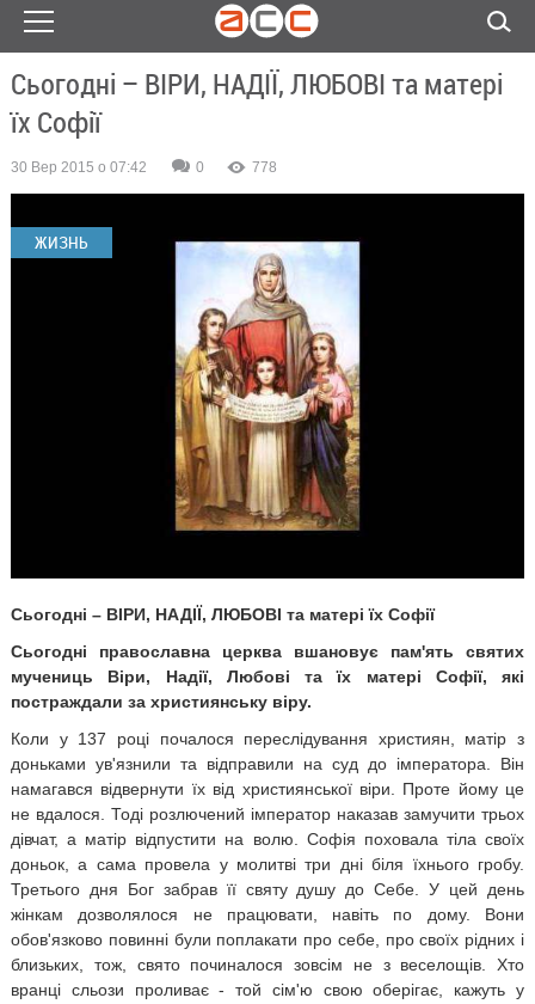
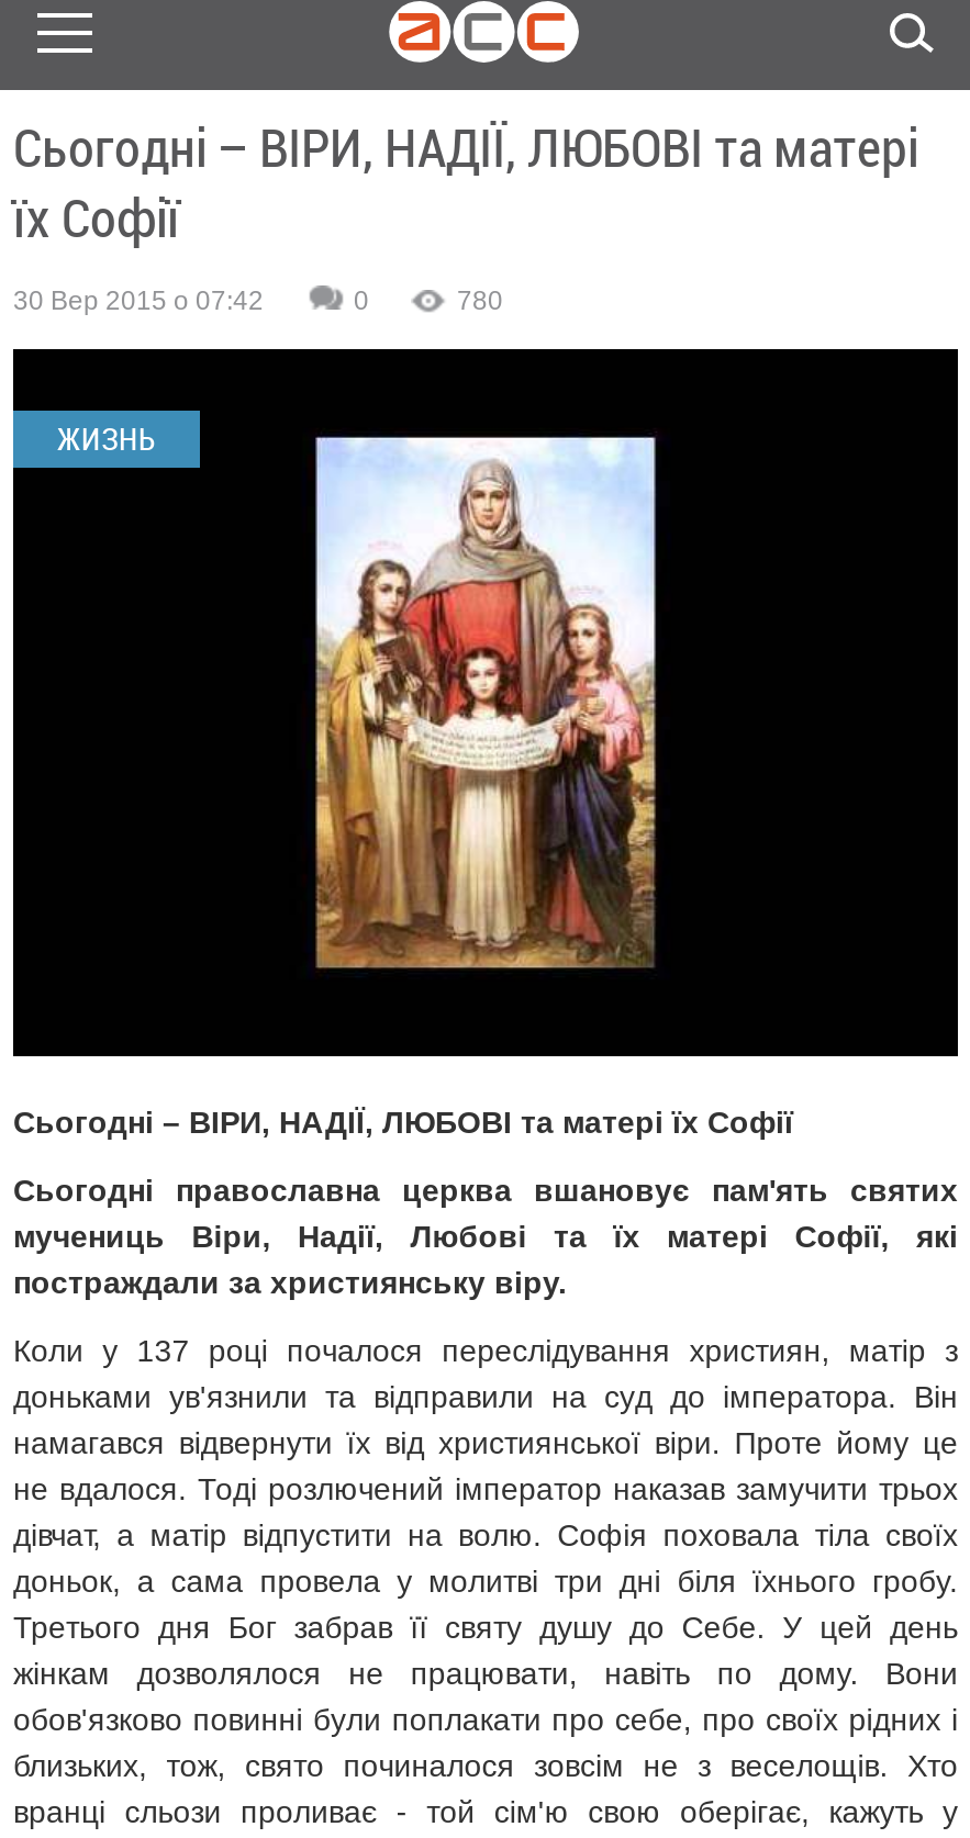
[252,159,277,176] 778 -> [457,285,503,316] 780

